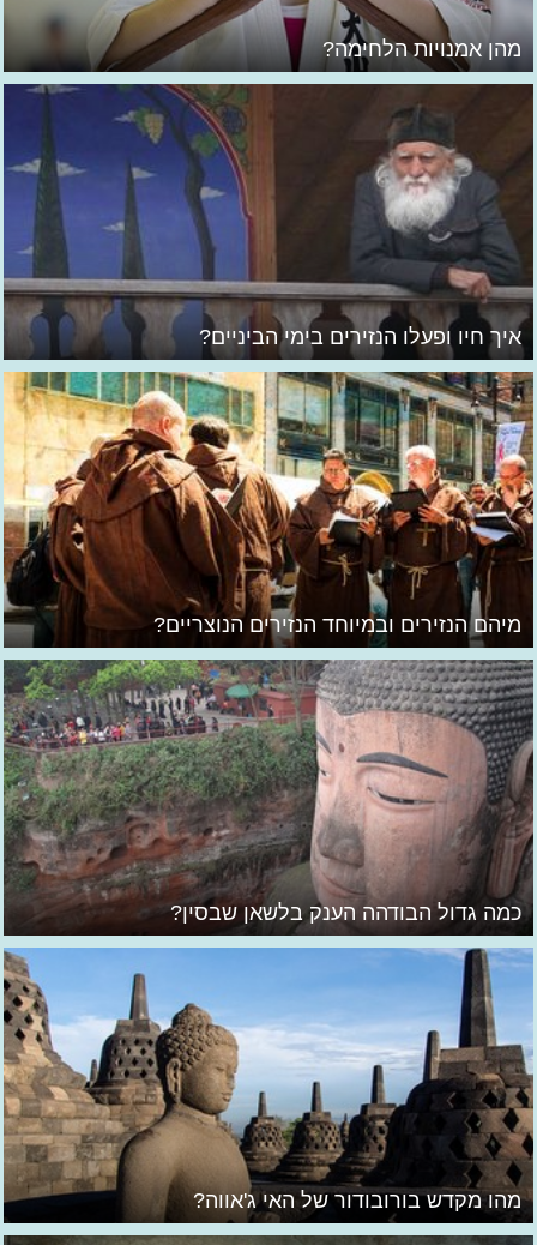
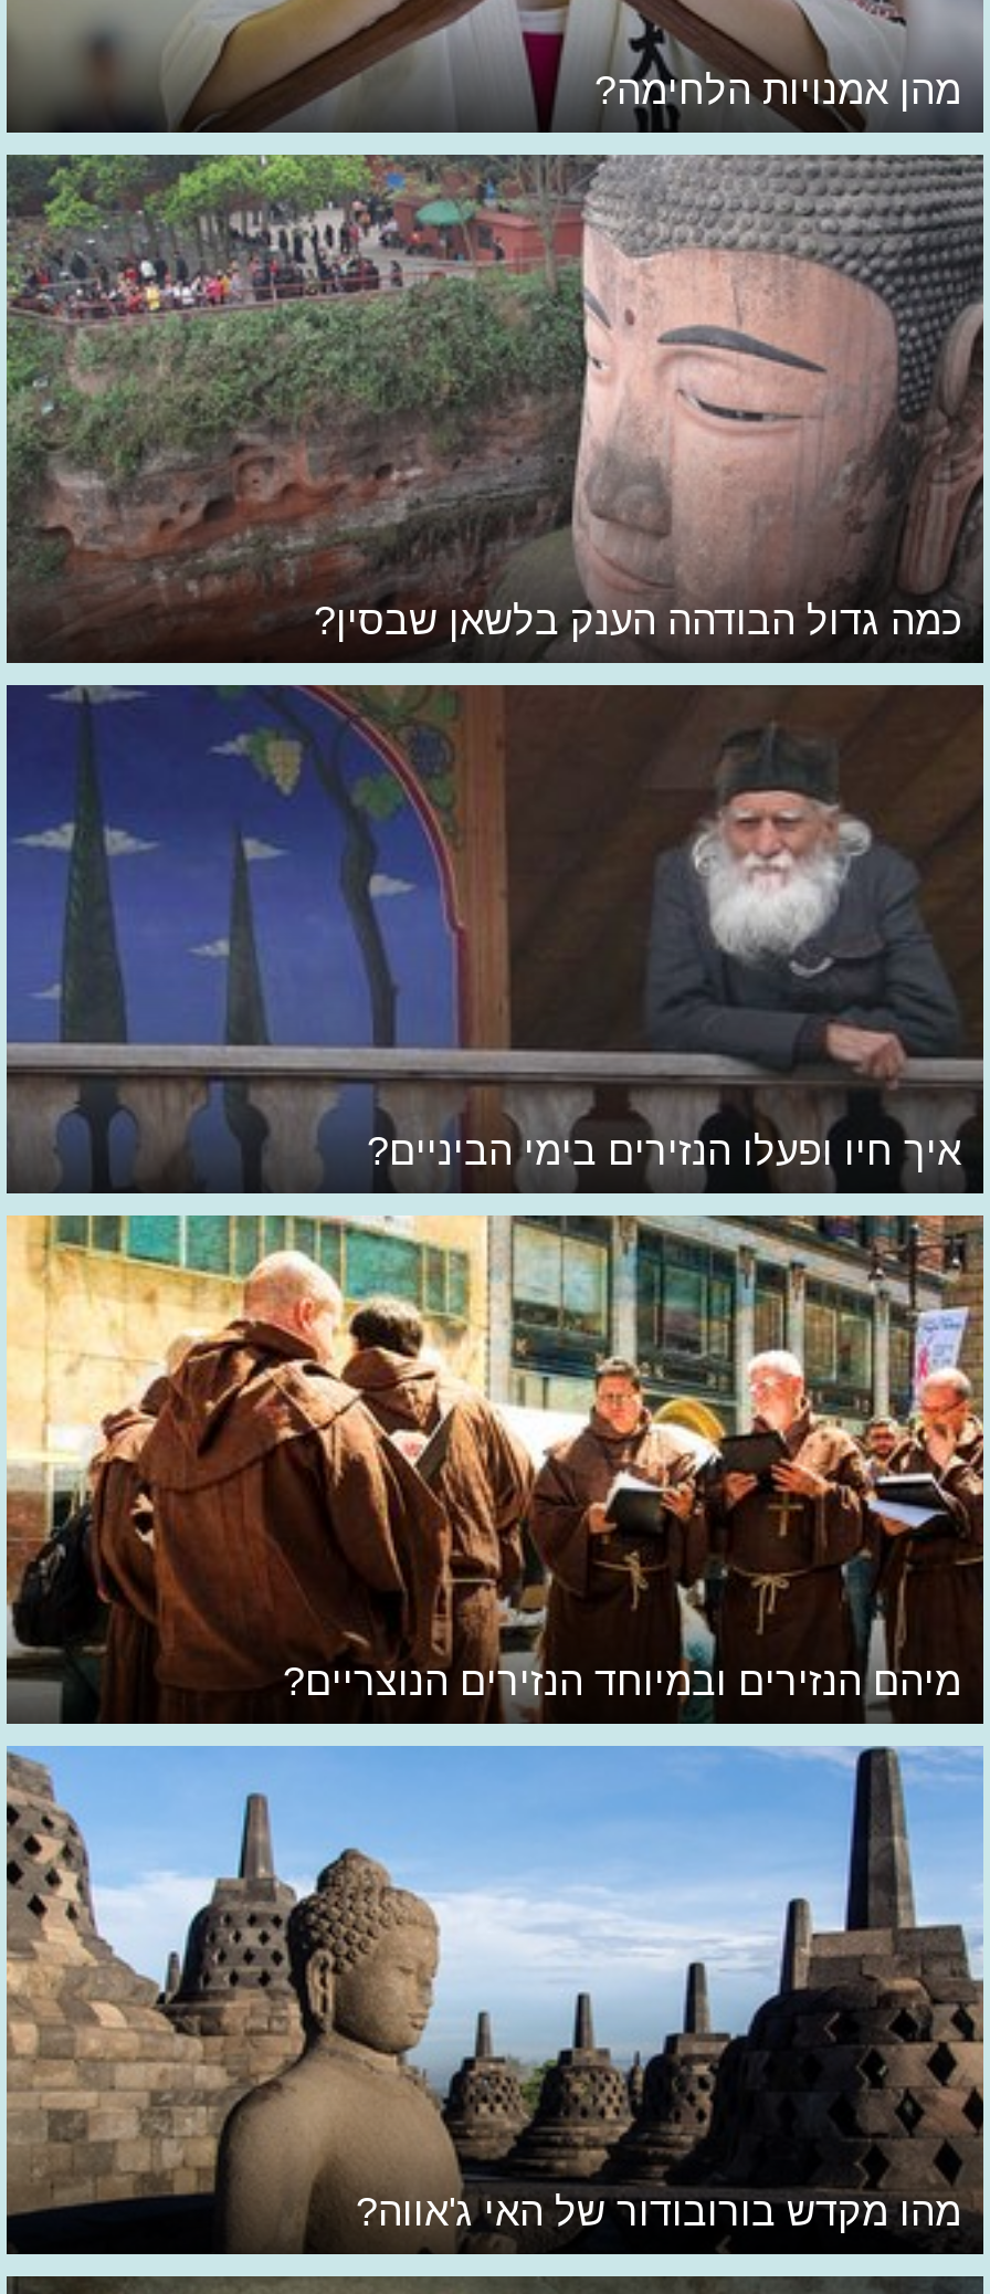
moved [0,82,537,649] -> [0,681,990,1726]: [image] | איך חיו ופעלו הנזירים בימי הביניים? | מיהם הנזירים ובמיוחד הנזירים הנוצריים?
moved [4,658,533,936] -> [7,152,983,659]: [image] | כמה גדול הבודהה הענק בלשאן שבסין?

